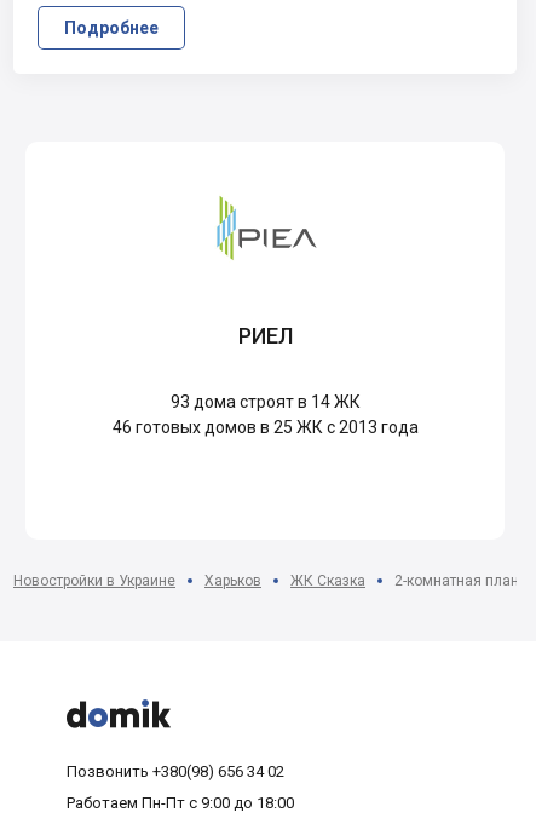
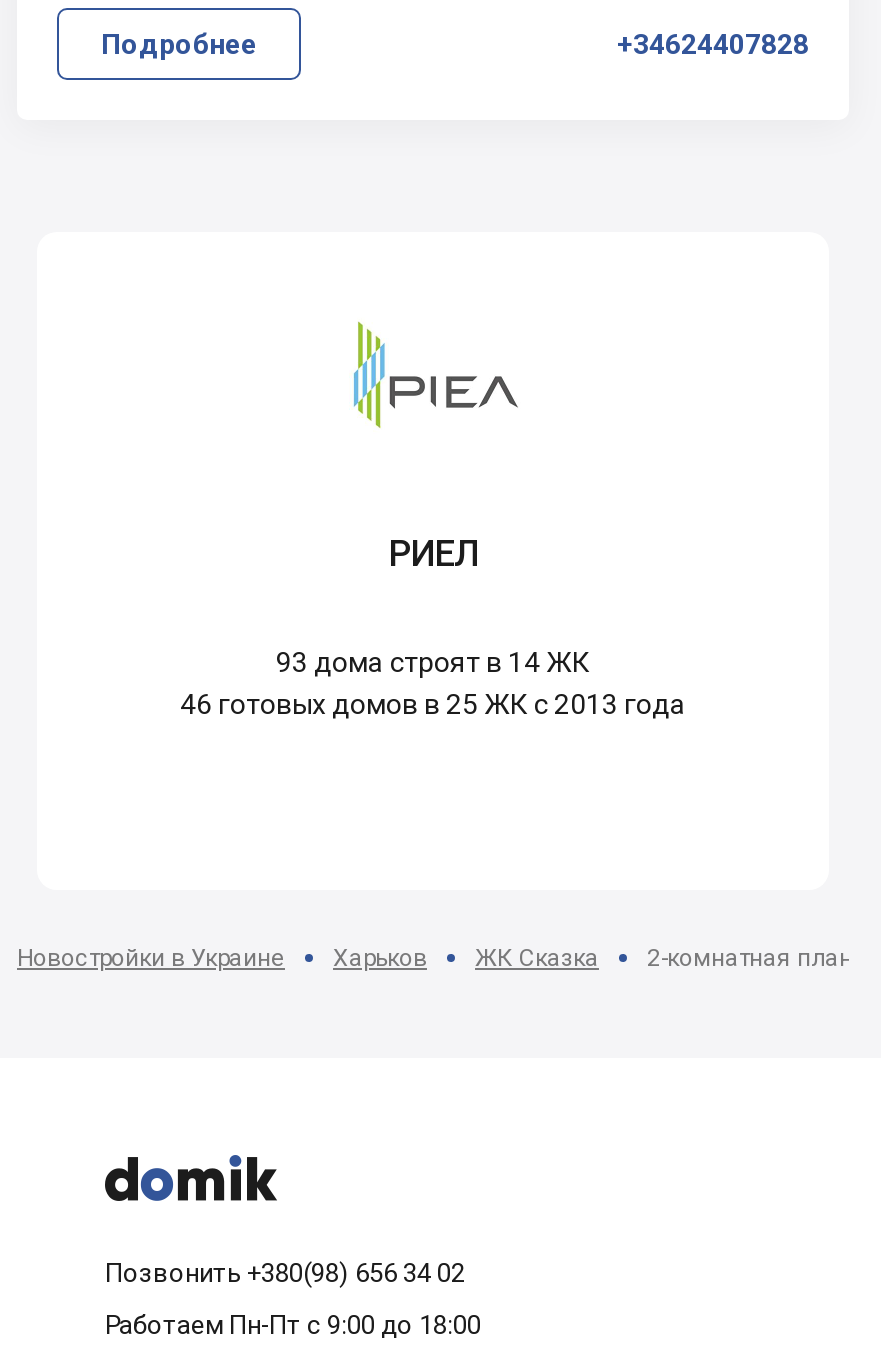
none -> [617,29,809,61] +34624407828

